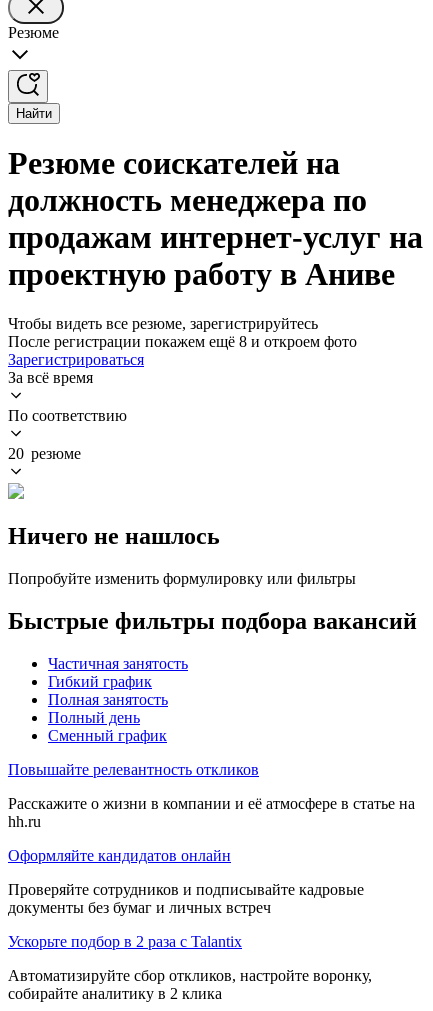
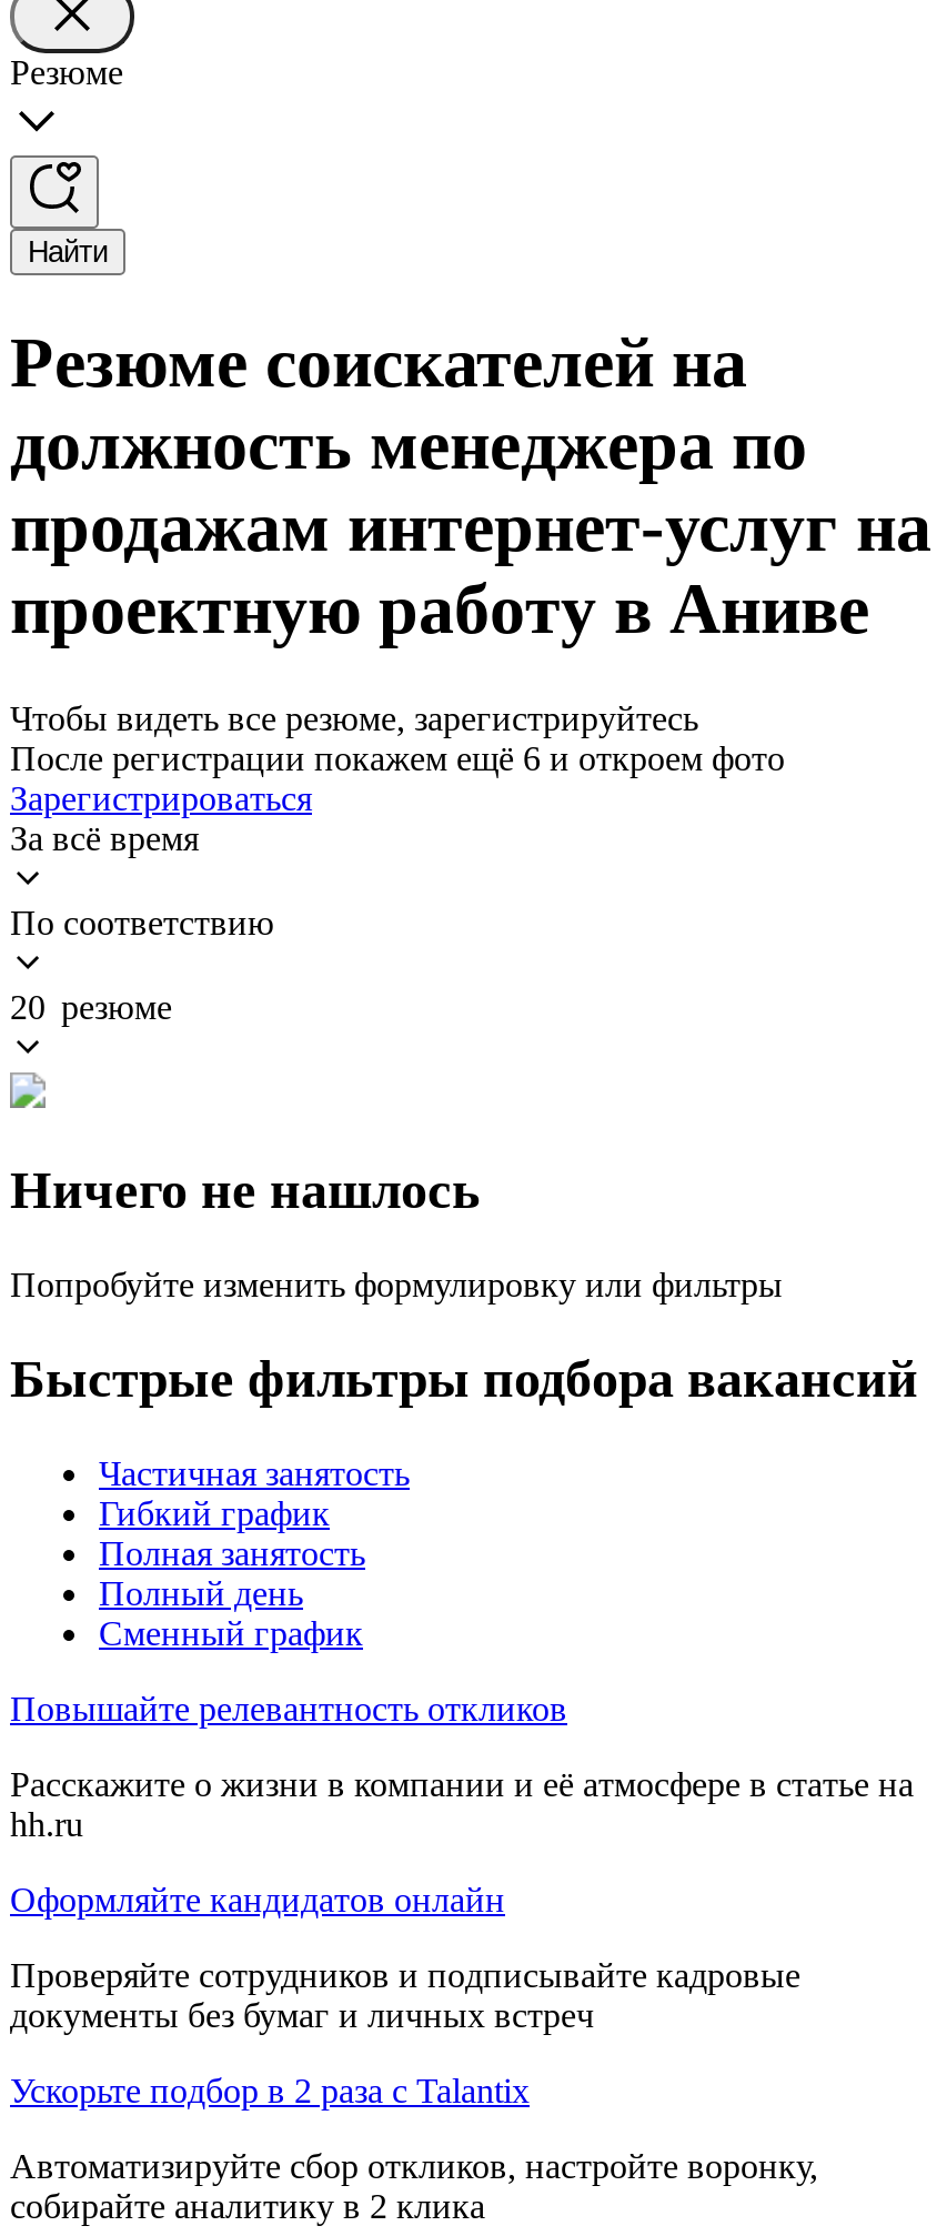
[8,333,357,350] После регистрации покажем ещё 8 и откроем фото -> [10,739,785,777] После регистрации покажем ещё 6 и откроем фото

